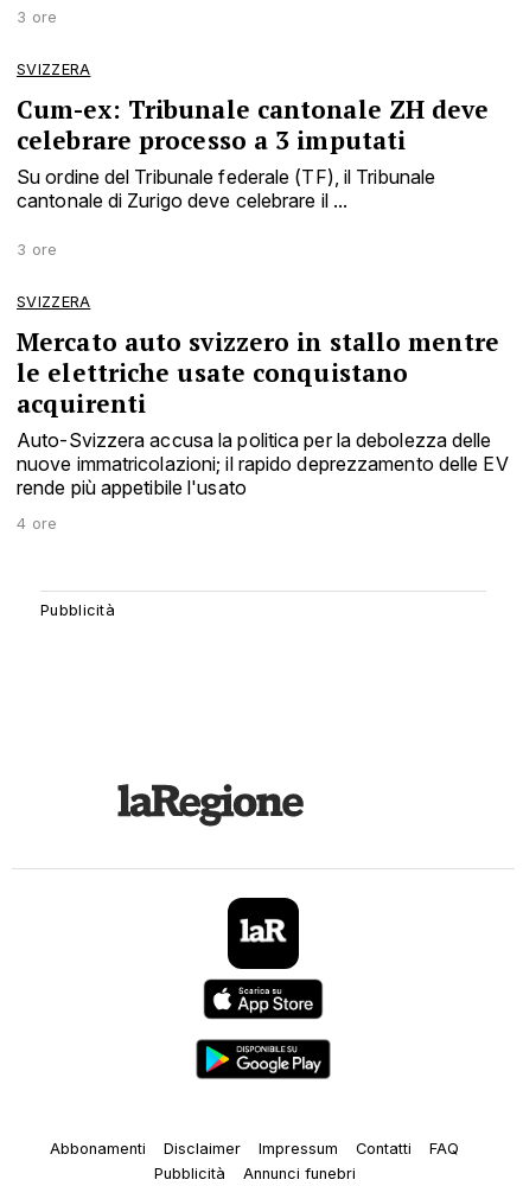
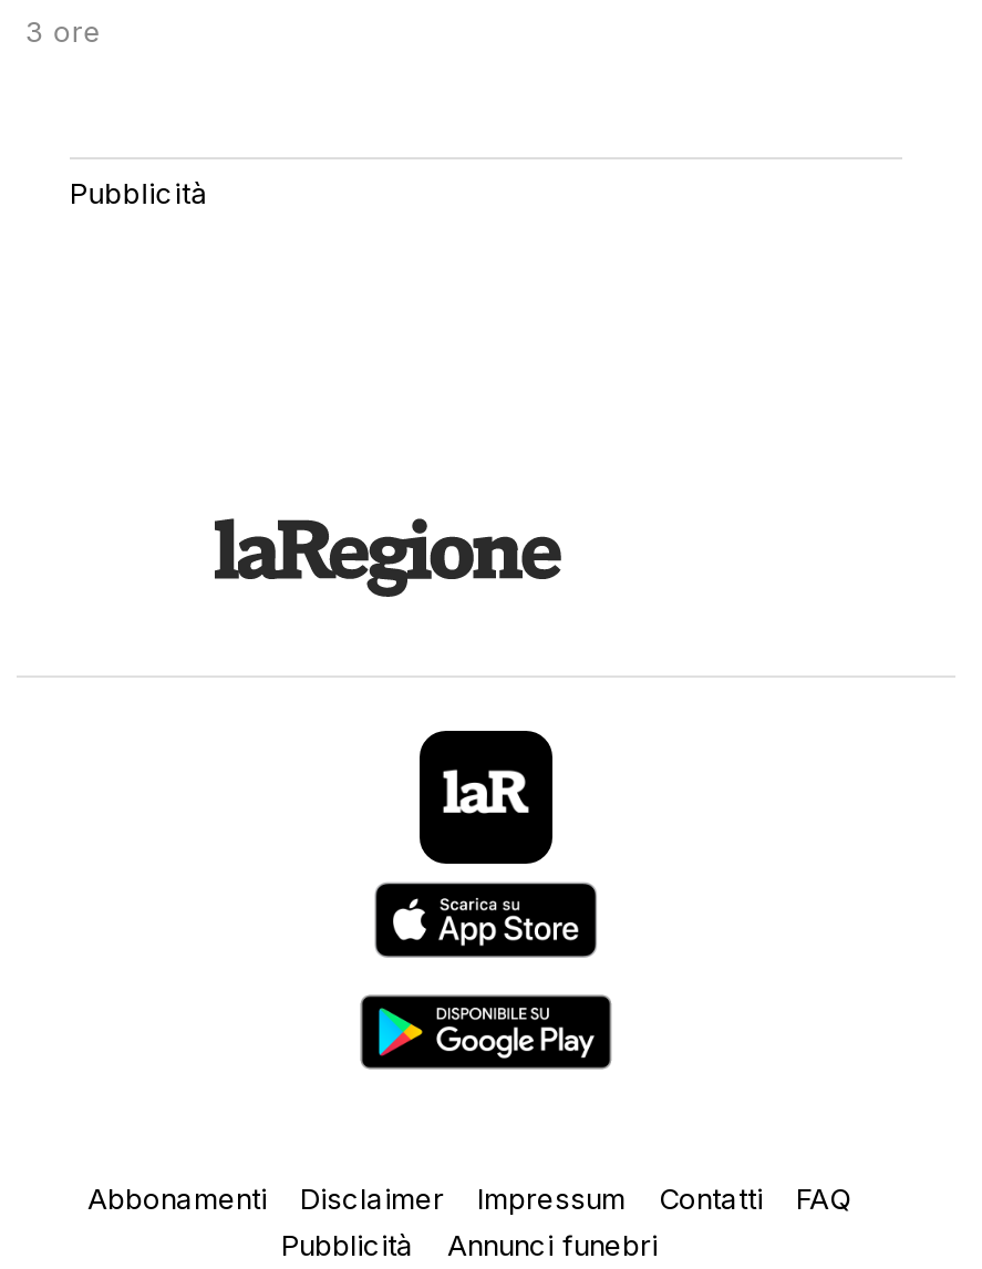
[17,61,508,533] SVIZZERA | Cum-ex: Tribunale cantonale ZH deve | celebrare processo a 3 imputati | Su ordine del Tribunale federale (TF), il Tribunale | cantonale di Zurigo deve celebrare il ... | 3 ore | SVIZZERA | Mercato auto svizzero in stallo mentre | le elettriche usate conquistano | acquirenti | Auto-Svizzera accusa la politica per la debolezza delle | nuove immatricolazioni; il rapido deprezzamento delle EV | rende più appetibile l'usato | 4 ore -> none

